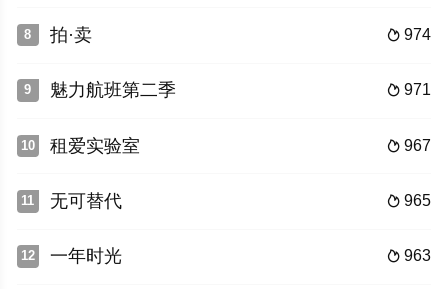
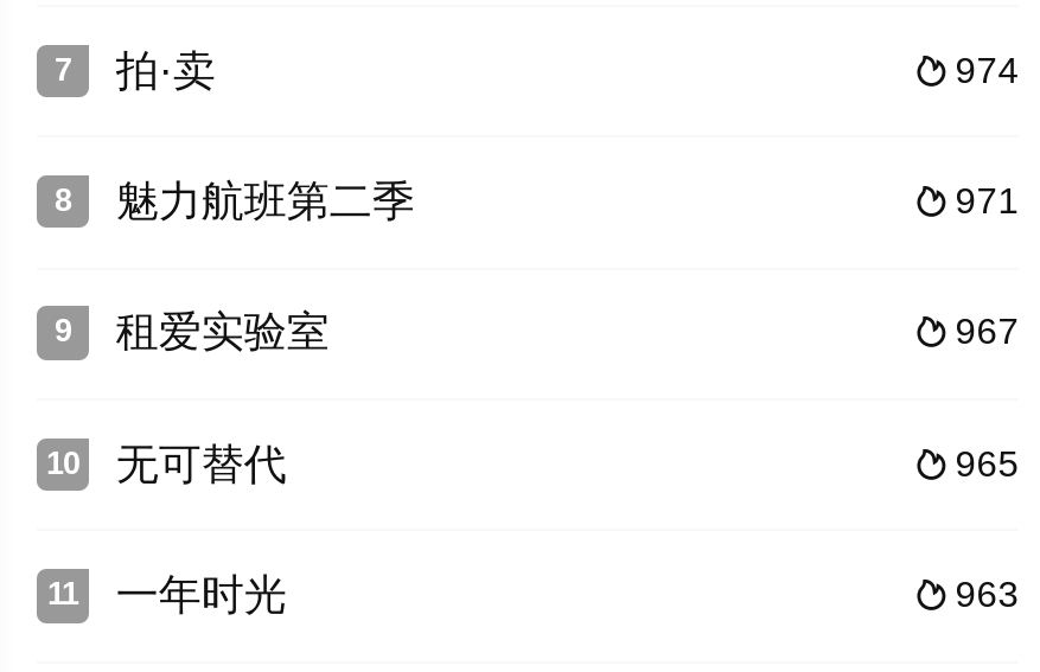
[24,25,92,45] 8 拍·卖 -> [55,46,216,94] 7 拍·卖
[24,80,176,100] 9 魅力航班第二季 -> [55,178,415,225] 8 魅力航班第二季
[21,136,140,156] 10 租爱实验室 -> [55,309,329,356] 9 租爱实验室
[21,191,122,211] 11 无可替代 -> [46,440,287,487] 10 无可替代
[21,246,122,266] 12 一年时光 -> [47,571,287,619] 11 一年时光

